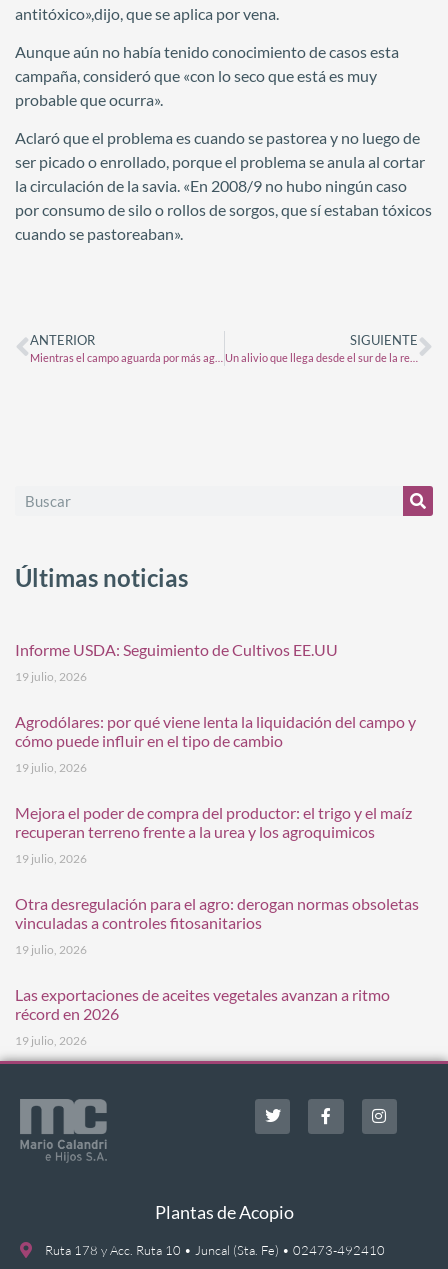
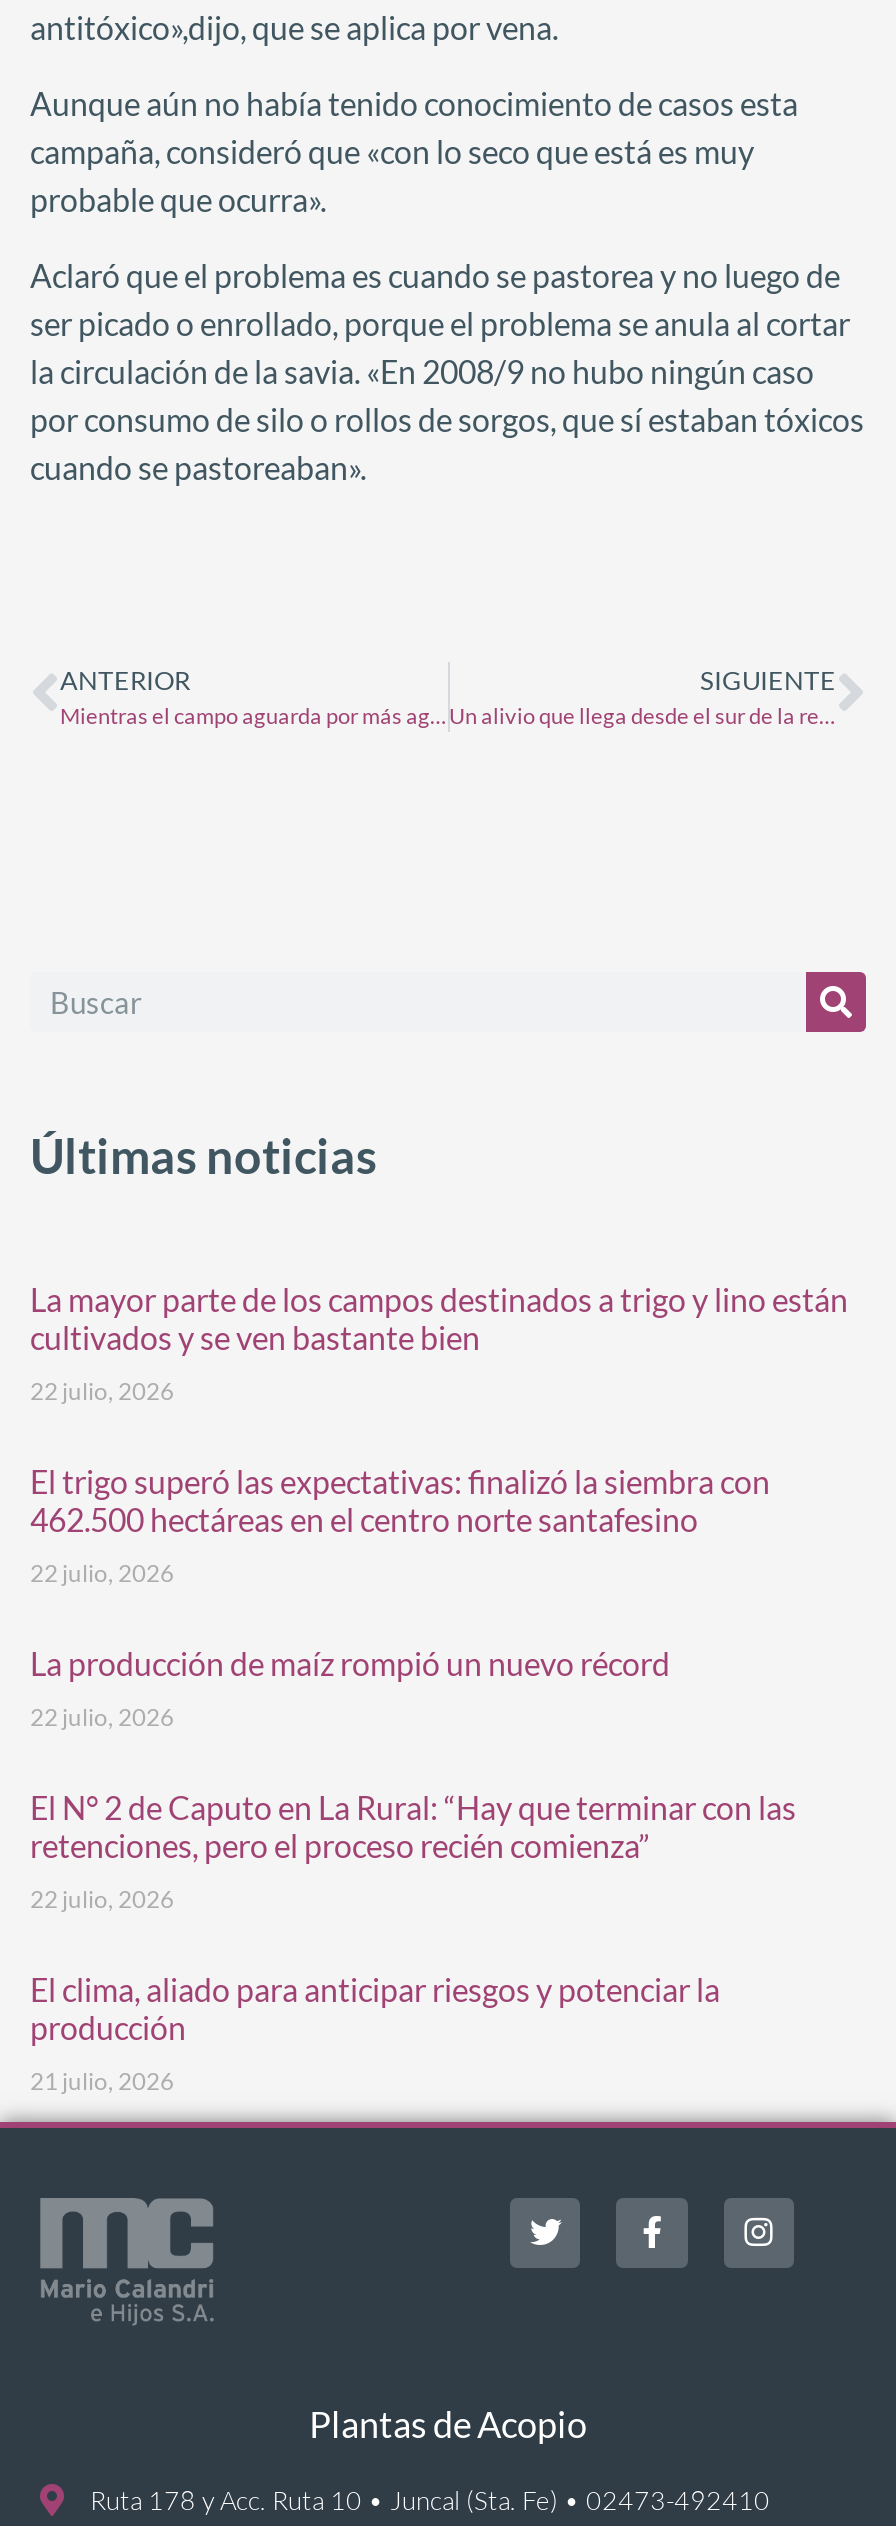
[15,640,338,659] Informe USDA: Seguimiento de Cultivos EE.UU -> [30,1279,848,1355] La mayor parte de los campos destinados a trigo y lino están | cultivados y se ven bastante bien
[15,669,87,684] 19 julio, 2026 -> [30,1375,174,1405] 22 julio, 2026
[15,712,416,750] Agrodólares: por qué viene lenta la liquidación del campo y | cómo puede influir en el tipo de cambio -> [30,1461,770,1537] El trigo superó las expectativas: finalizó la siembra con | 462.500 hectáreas en el centro norte santafesino
[15,760,87,775] 19 julio, 2026 -> [30,1557,174,1587] 22 julio, 2026
[15,803,412,841] Mejora el poder de compra del productor: el trigo y el maíz | recuperan terreno frente a la urea y los agroquimicos -> [30,1643,670,1681] La producción de maíz rompió un nuevo récord
[15,851,87,866] 19 julio, 2026 -> [30,1701,174,1731] 22 julio, 2026
[15,894,419,932] Otra desregulación para el agro: derogan normas obsoletas | vinculadas a controles fitosanitarios -> [30,1787,796,1863] El N° 2 de Caputo en La Rural: “Hay que terminar con las | retenciones, pero el proceso recién comienza”
[15,942,87,957] 19 julio, 2026 -> [30,1883,174,1913] 22 julio, 2026
[15,985,390,1023] Las exportaciones de aceites vegetales avanzan a ritmo | récord en 2026 -> [30,1969,720,2045] El clima, aliado para anticipar riesgos y potenciar la | producción
[15,1033,87,1048] 19 julio, 2026 -> [30,2065,174,2095] 21 julio, 2026

